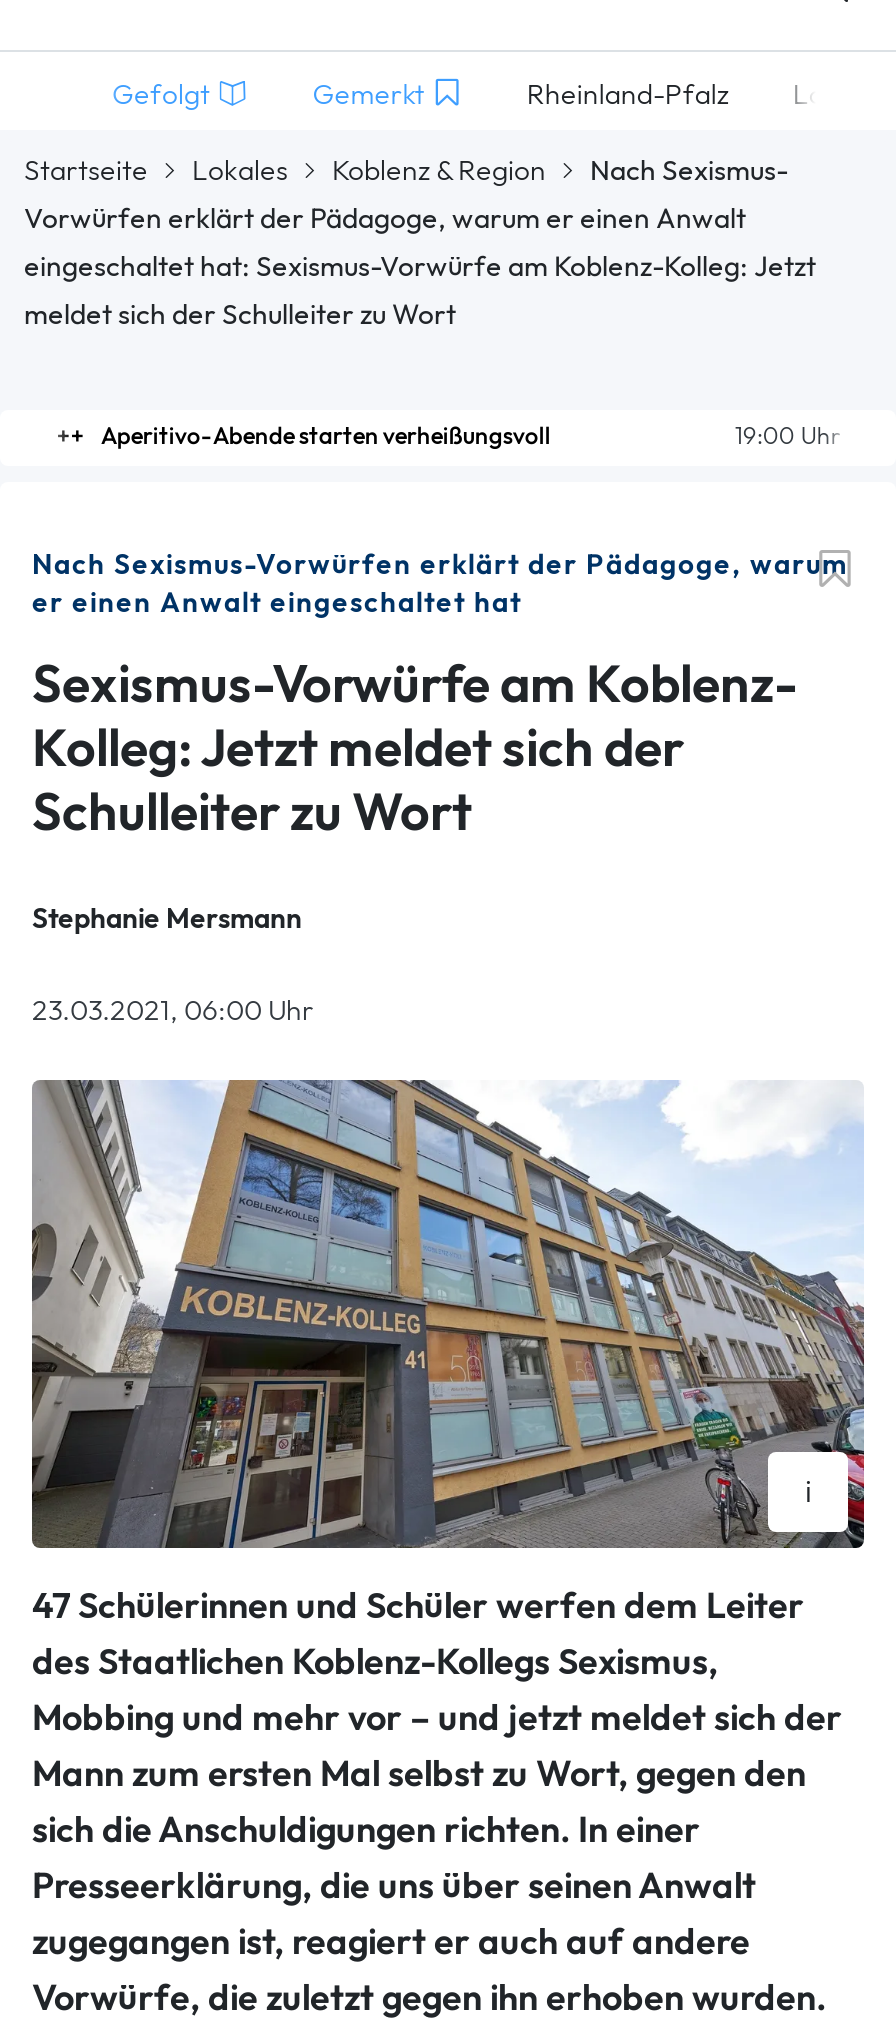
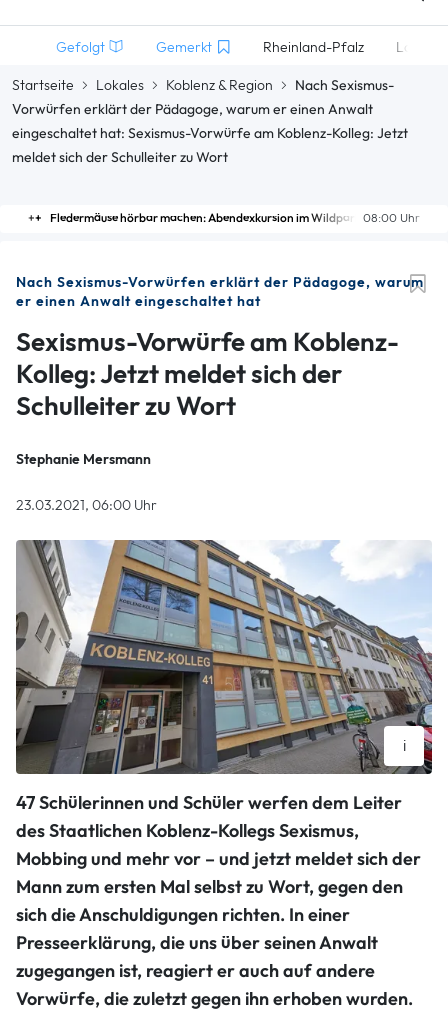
[100,420,840,452] 19:00 Uhr | Aperitivo-Abende starten verheißungsvoll -> [50,210,420,226] 08:00 Uhr | Fledermäuse hörbar machen: Abendexkursion im Wildpark

